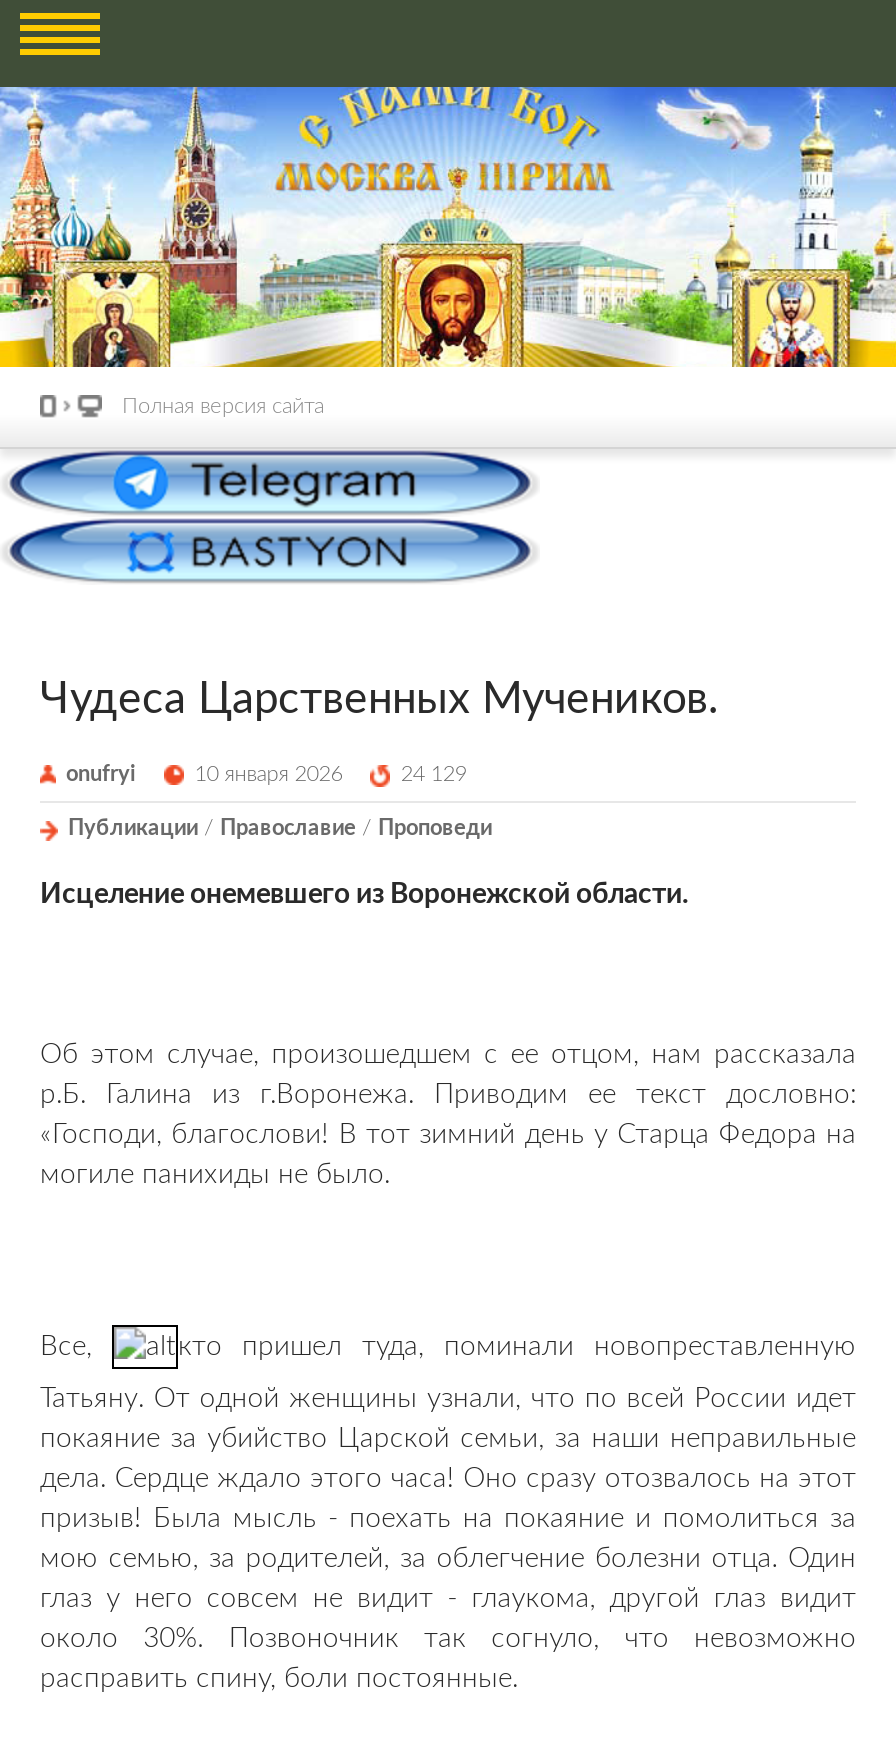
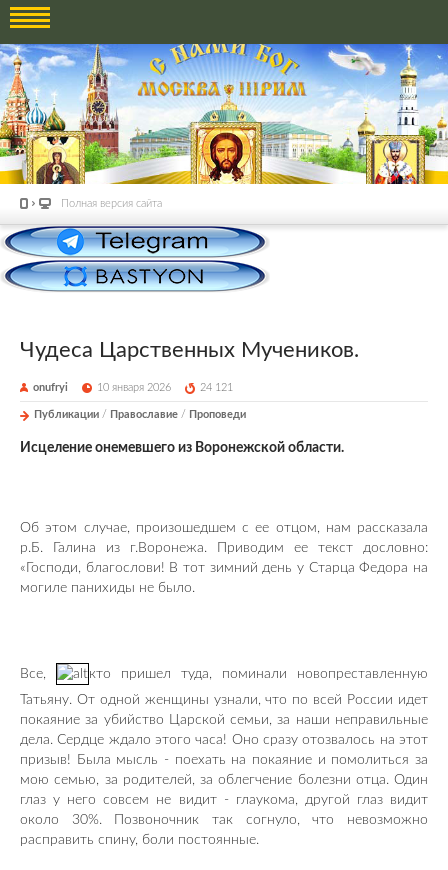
[401,763,467,785] 24 129 -> [200,382,233,393] 24 121

